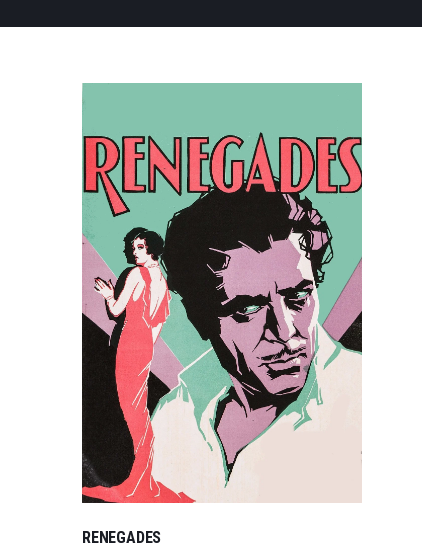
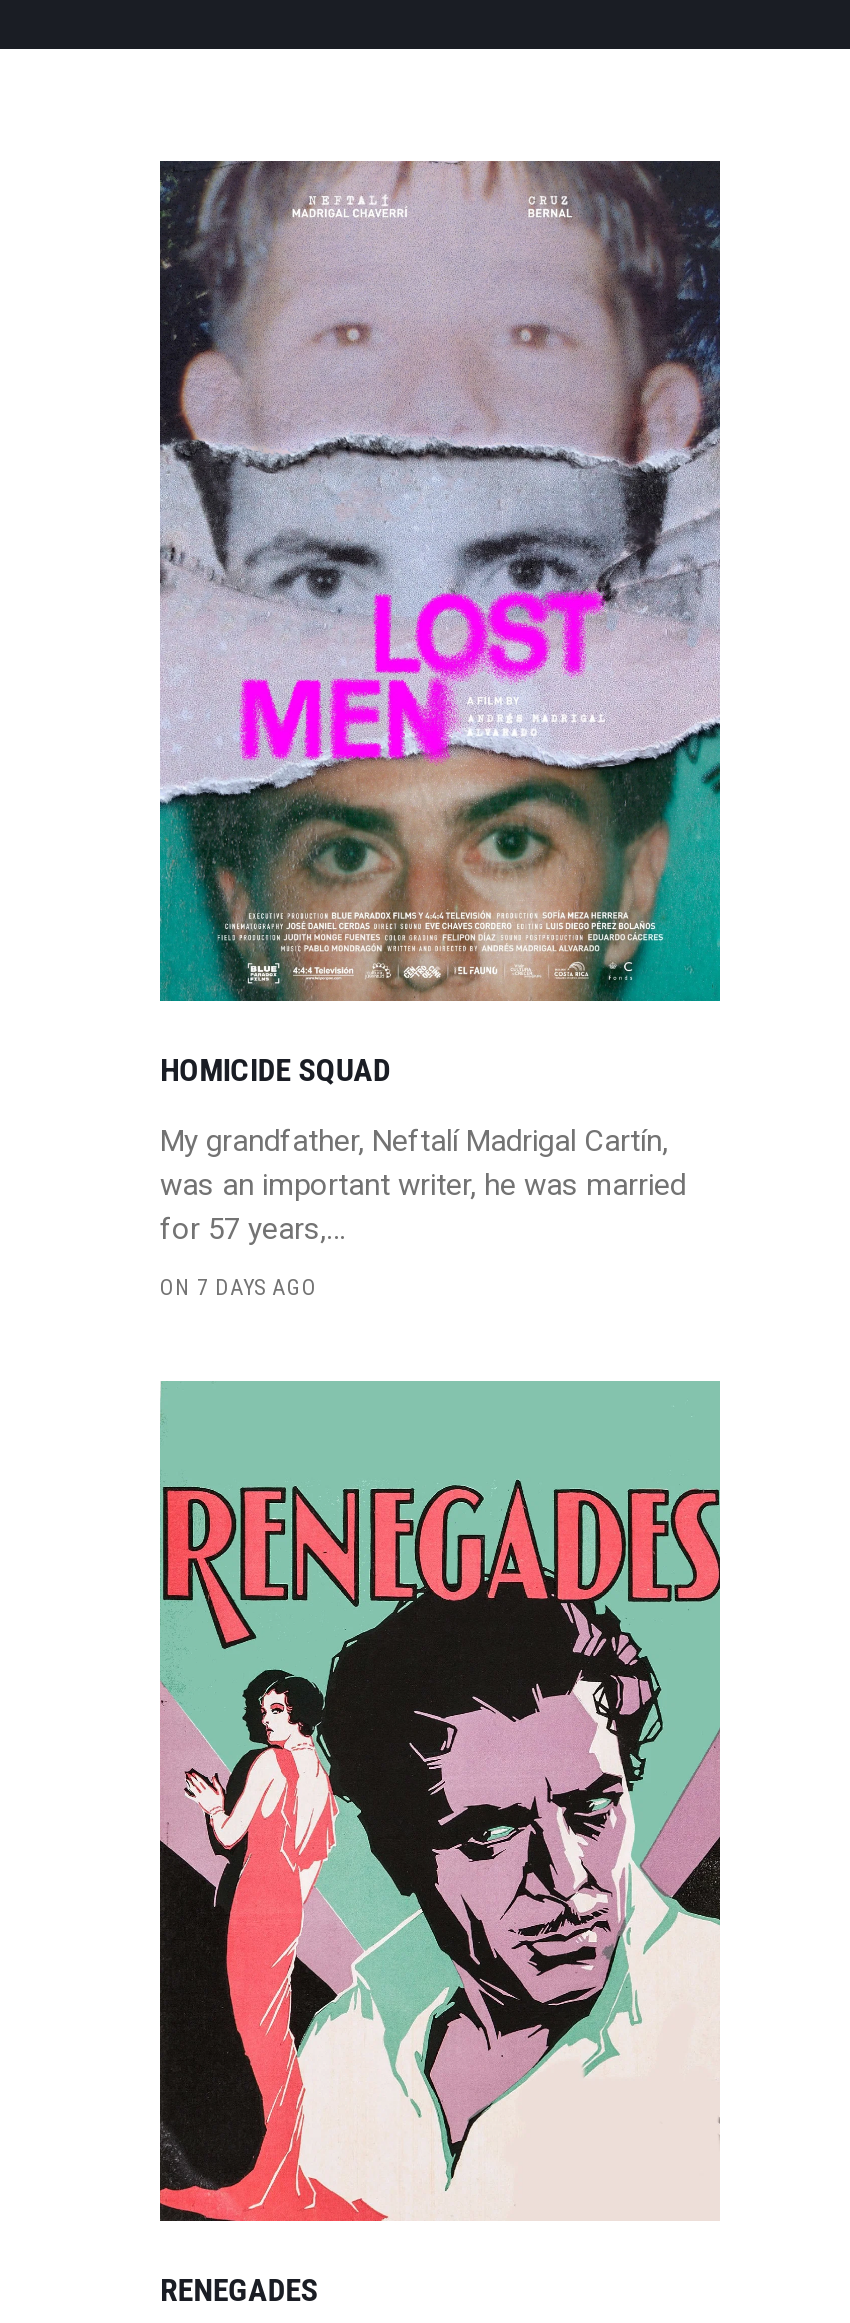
none -> [158,159,722,1301] [image] | HOMICIDE SQUAD | My grandfather, Neftalí Madrigal Cartín, | was an important writer, he was married | for 57 years,… | ON 7 DAYS AGO

